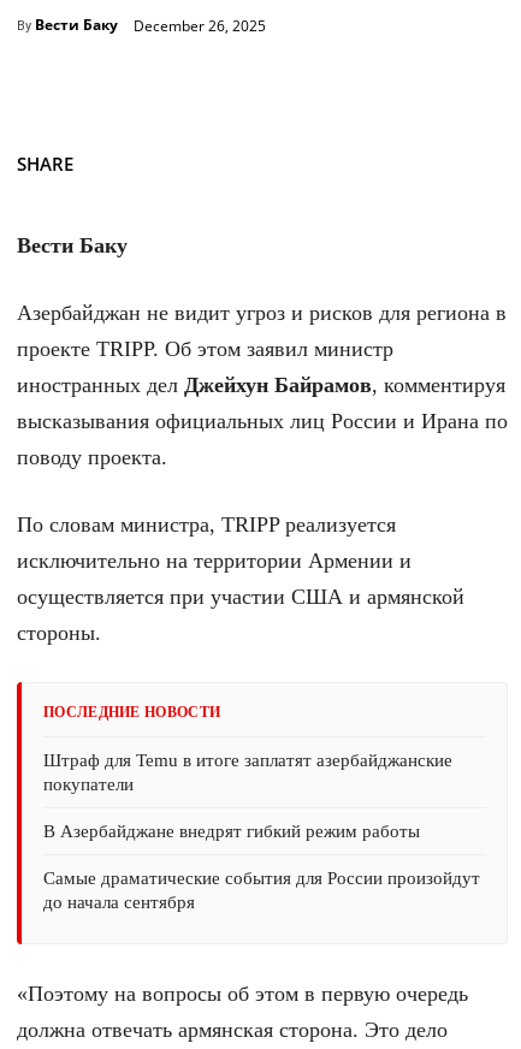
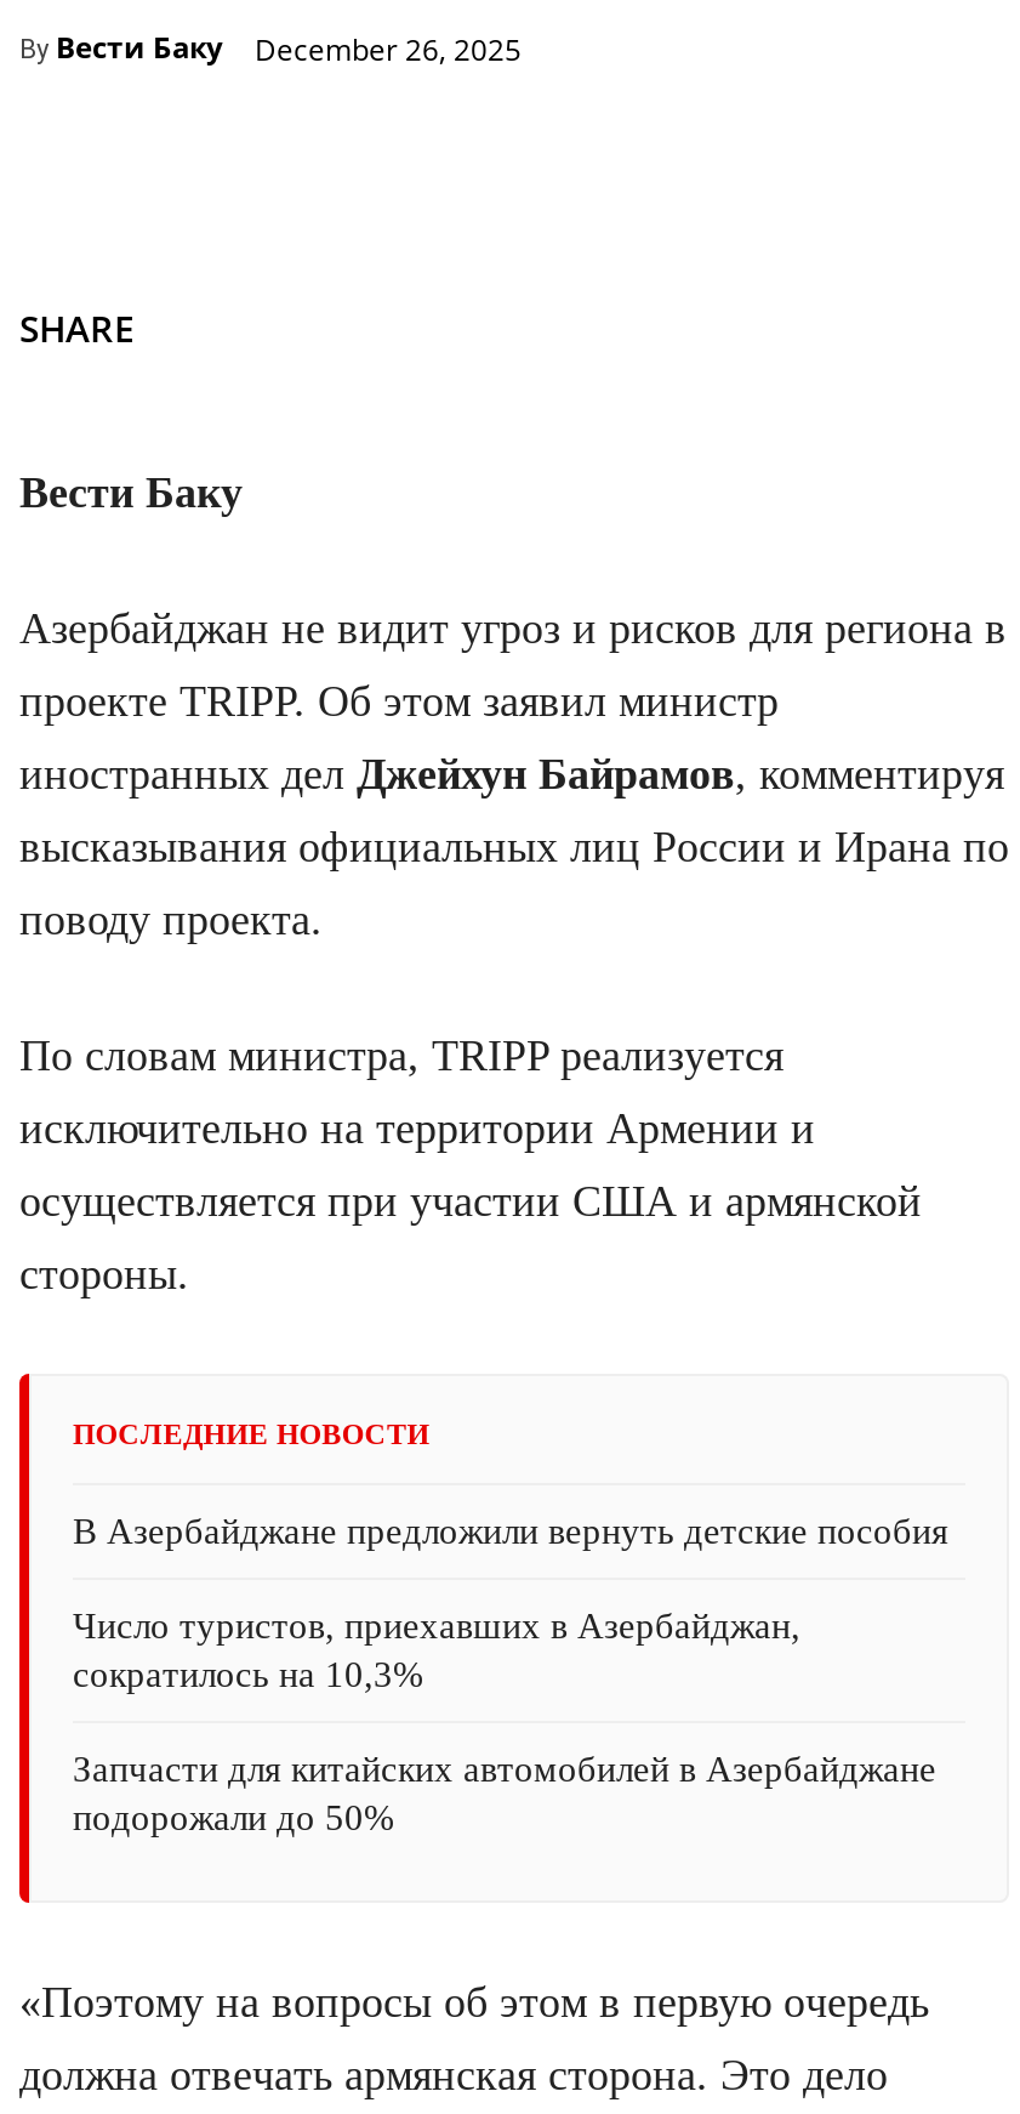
[43,751,452,794] Штраф для Temu в итоге заплатят азербайджанские | покупатели -> [73,1513,948,1551] В Азербайджане предложили вернуть детские пособия
[43,822,420,841] В Азербайджане внедрят гибкий режим работы -> [73,1607,800,1695] Число туристов, приехавших в Азербайджан, | сократилось на 10,3%
[43,869,480,912] Самые драматические события для России произойдут | до начала сентября -> [73,1750,936,1838] Запчасти для китайских автомобилей в Азербайджане | подорожали до 50%

